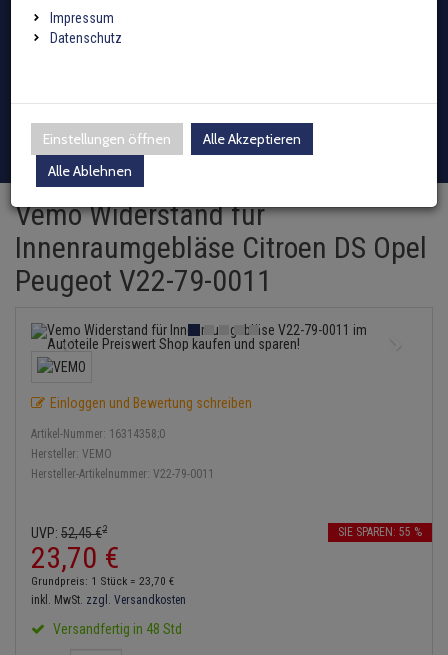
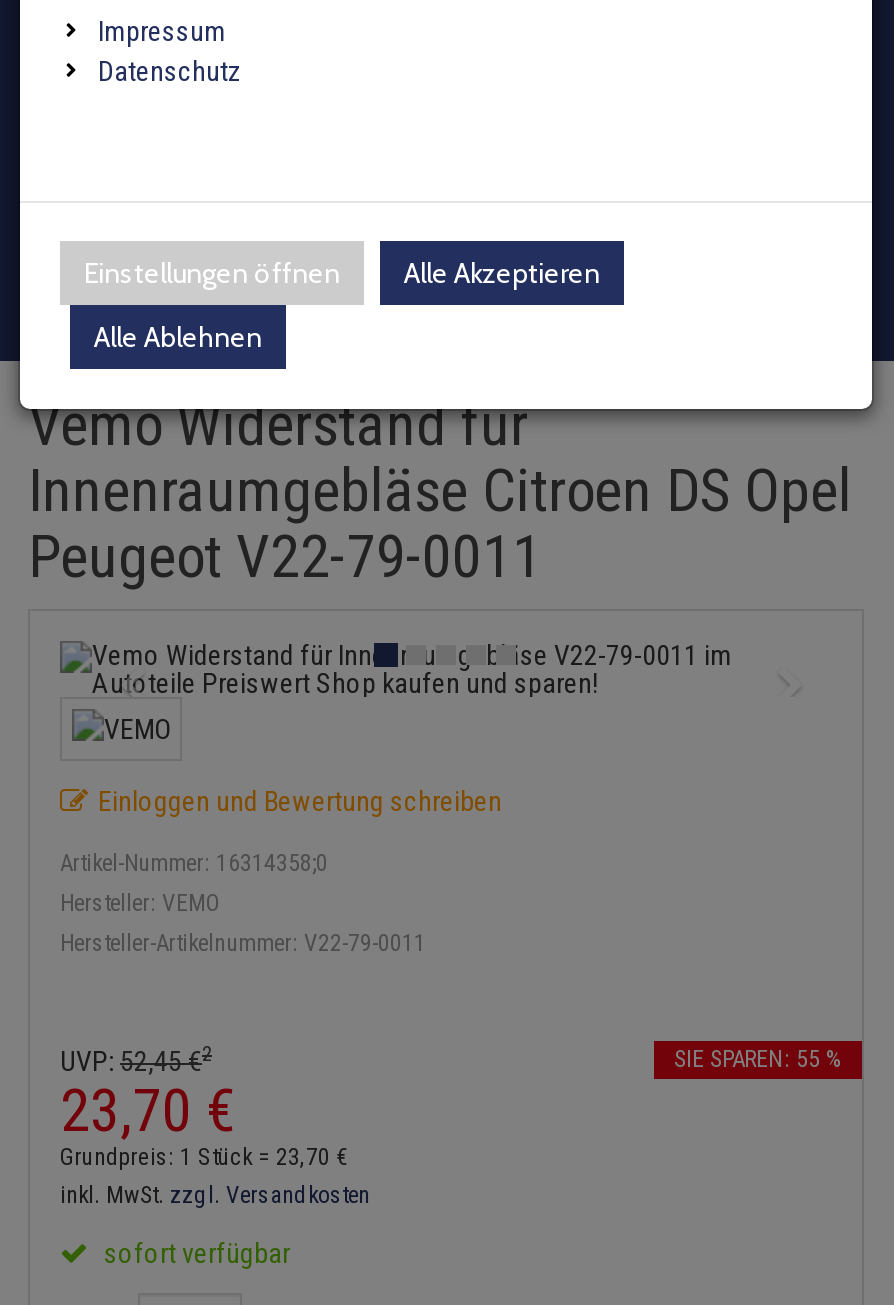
[50,621,182,637] Versandfertig in 48 Std -> [104,1237,290,1269] sofort verfügbar

